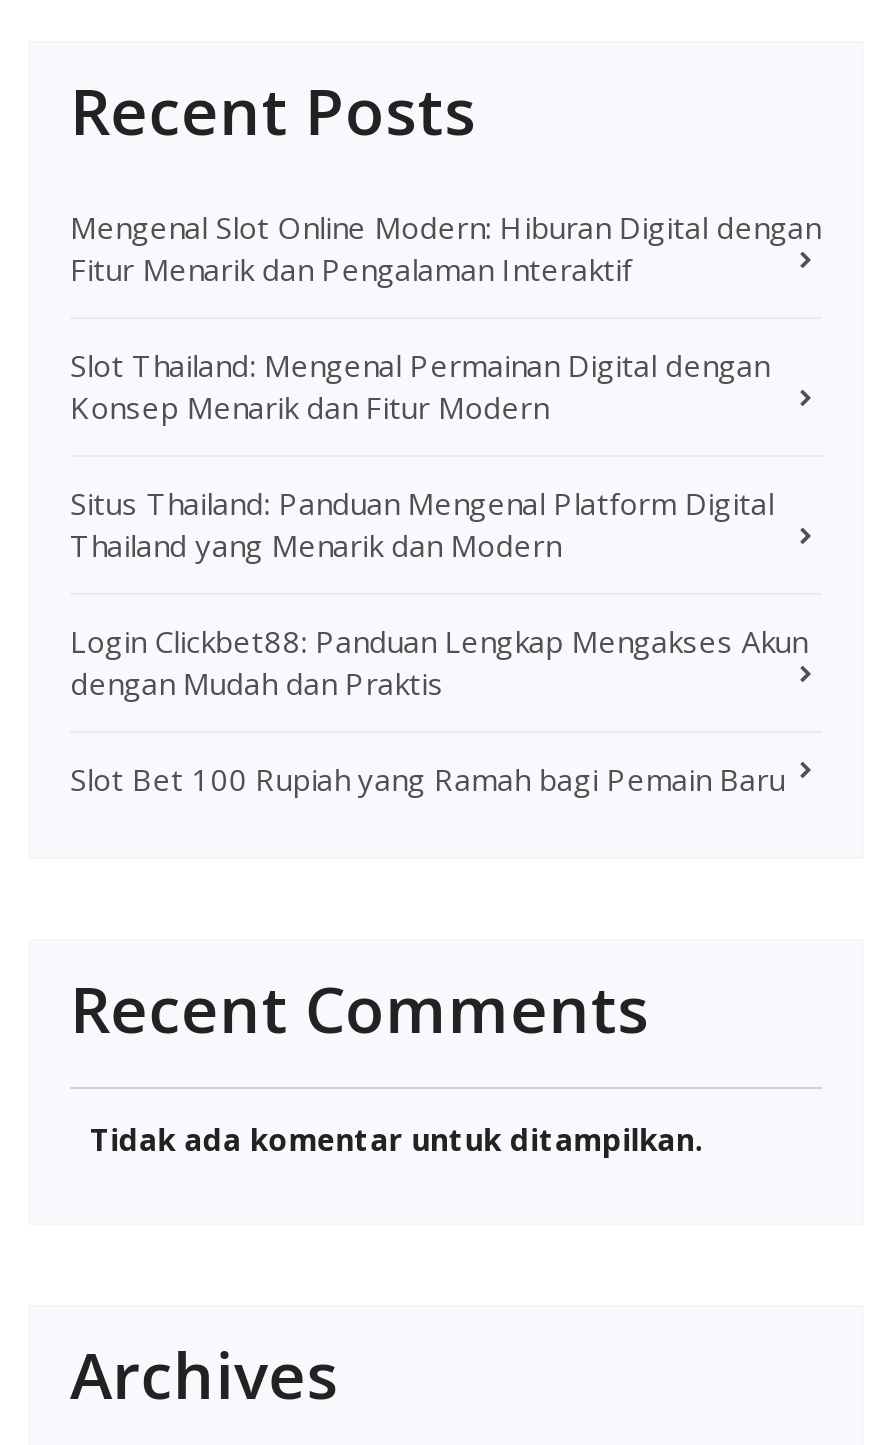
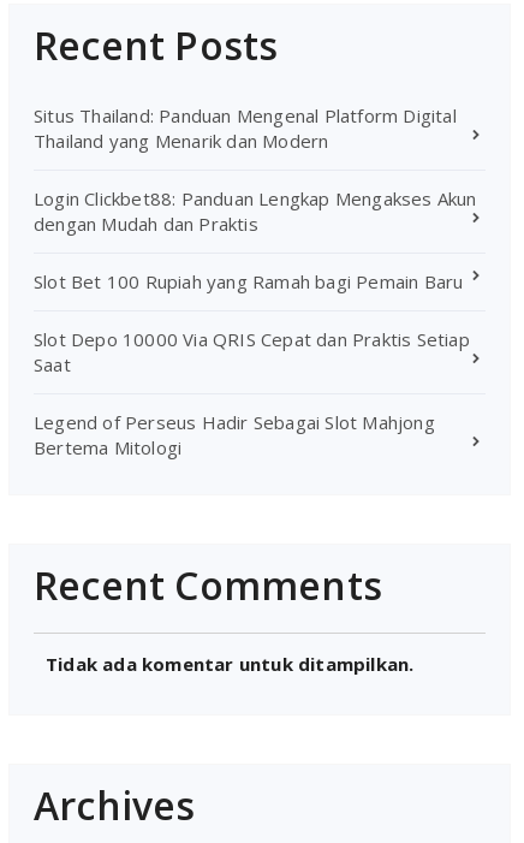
[70,207,820,427] Mengenal Slot Online Modern: Hiburan Digital dengan | Fitur Menarik dan Pengalaman Interaktif | Slot Thailand: Mengenal Permainan Digital dengan | Konsep Menarik dan Fitur Modern -> none
moved [70,483,807,799] -> [34,103,477,293]: Situs Thailand: Panduan Mengenal Platform Digital | Thailand yang Menarik dan Modern | Login Clickbet88: Panduan Lengkap Mengakses Akun | dengan Mudah dan Praktis | Slot Bet 100 Rupiah yang Ramah bagi Pemain Baru
none -> [34,327,470,459] Slot Depo 10000 Via QRIS Cepat dan Praktis Setiap | Saat | Legend of Perseus Hadir Sebagai Slot Mahjong | Bertema Mitologi

